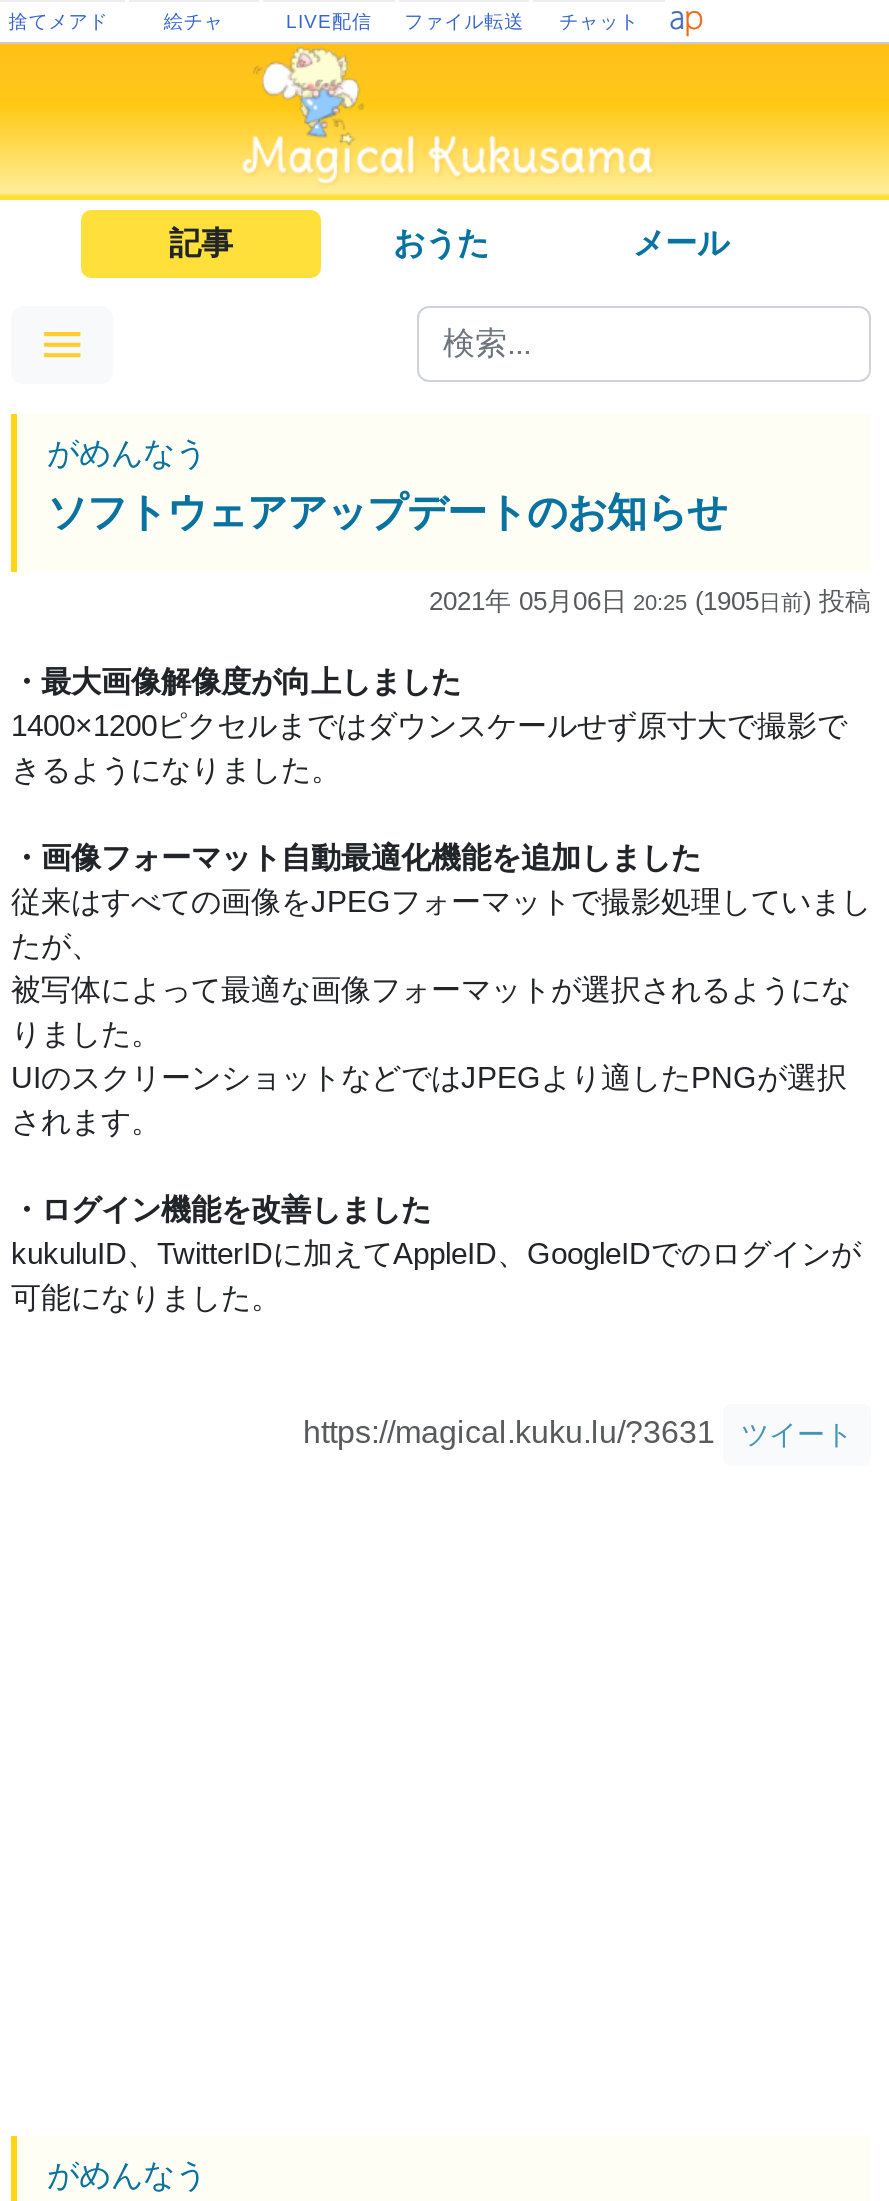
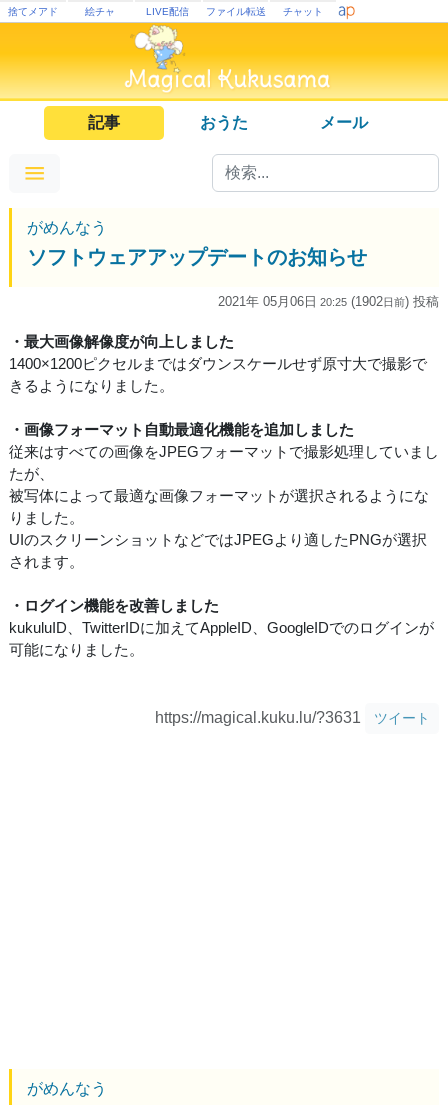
[429,586,871,616] 2021年 05月06日20:25 (1905日前) 投稿 -> [218,294,439,309] 2021年 05月06日20:25 (1902日前) 投稿

